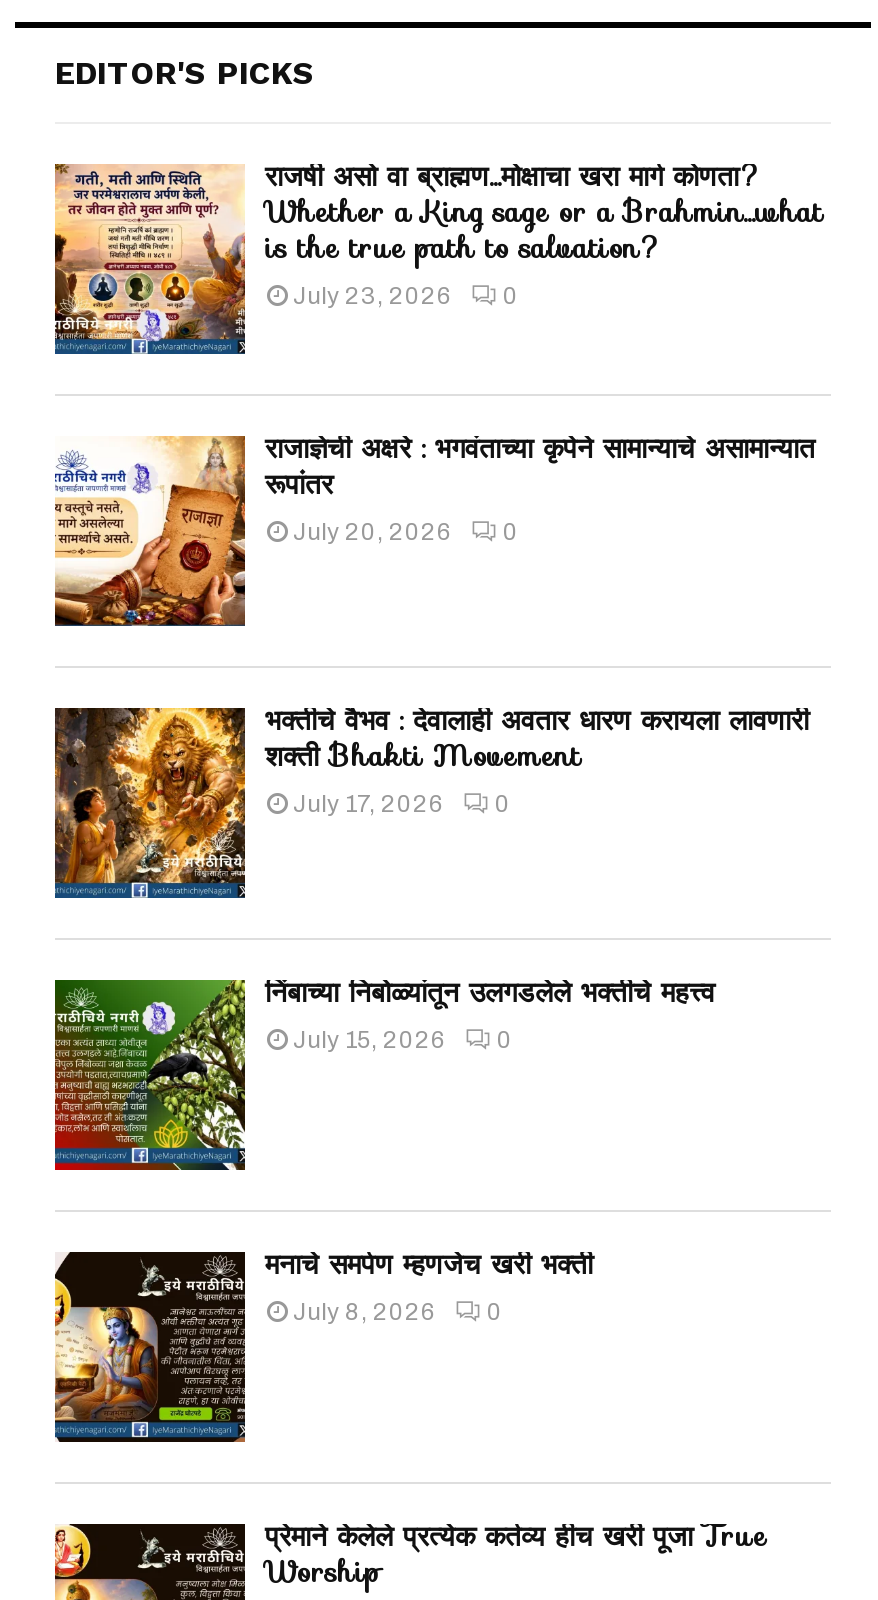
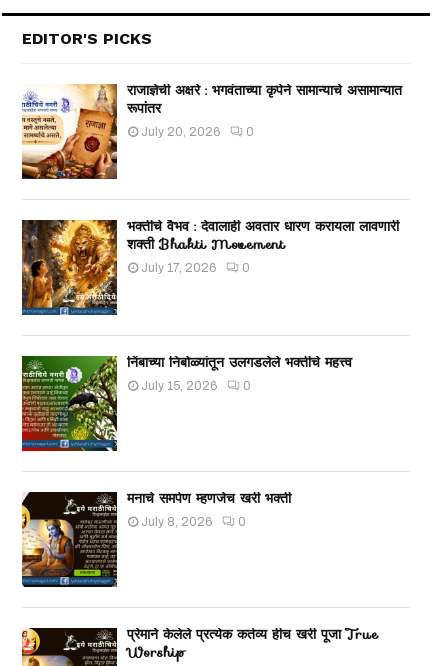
[53,153,823,354] [image] | राजर्षी असो वा ब्राह्मण…मोक्षाचा खरा मार्ग कोणता? | Whether a King sage or a Brahmin…what | is the true path to salvation? | July 23, 2026 | 0 -> none

